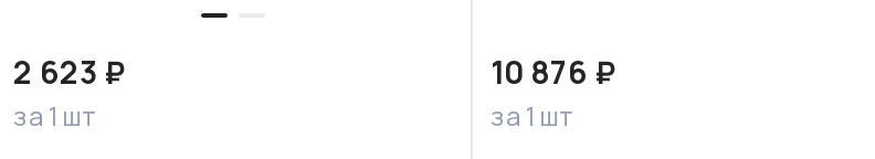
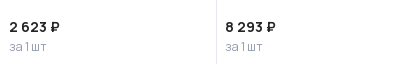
[491,51,616,93] 10 876 ₽ -> [225,17,276,36] 8 293 ₽

